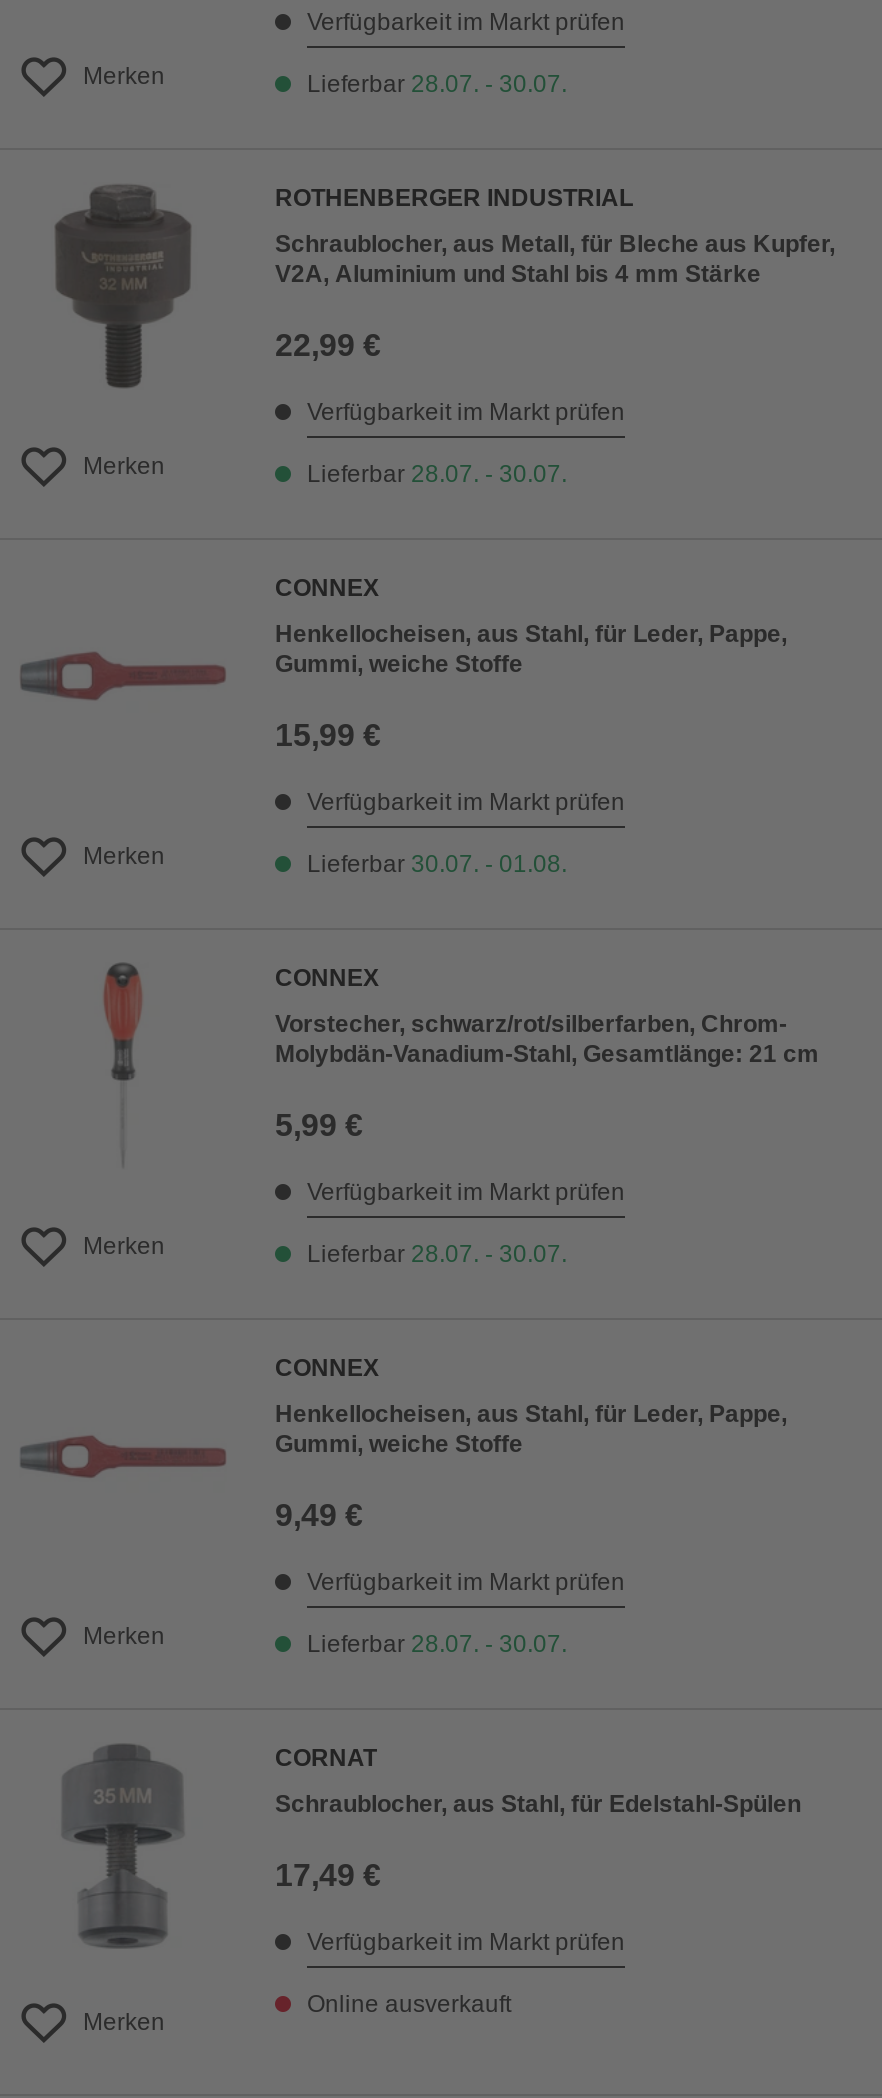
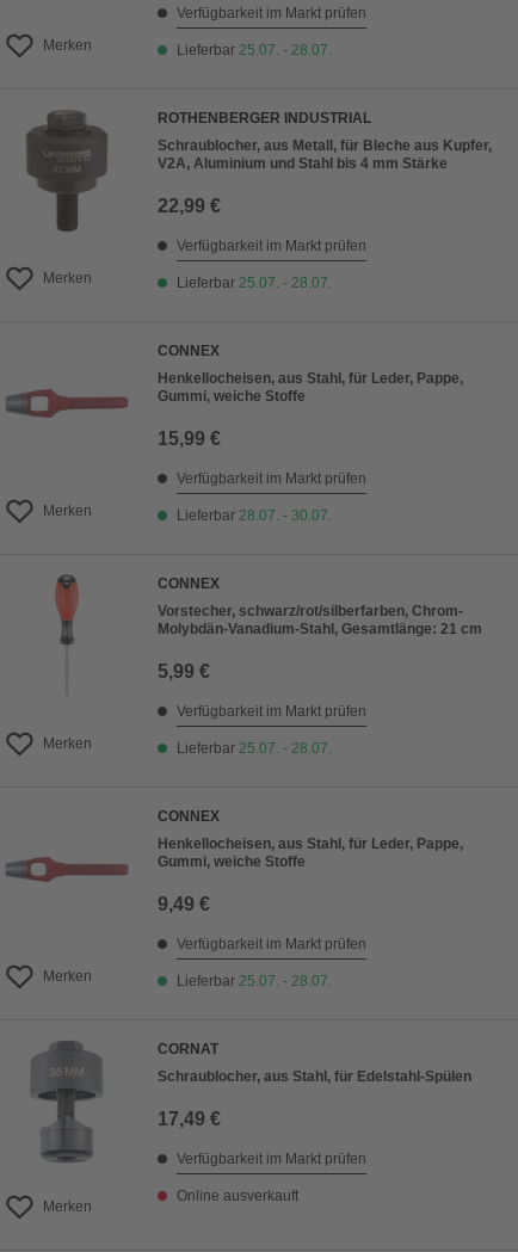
[307,70,567,98] Lieferbar 28.07. - 30.07. -> [177,42,332,58] Lieferbar 25.07. - 28.07.
[307,460,567,488] Lieferbar 28.07. - 30.07. -> [177,275,332,291] Lieferbar 25.07. - 28.07.
[307,850,567,878] Lieferbar 30.07. - 01.08. -> [177,507,332,524] Lieferbar 28.07. - 30.07.
[307,1240,567,1268] Lieferbar 28.07. - 30.07. -> [177,740,332,757] Lieferbar 25.07. - 28.07.
[307,1630,567,1658] Lieferbar 28.07. - 30.07. -> [177,973,332,989] Lieferbar 25.07. - 28.07.

